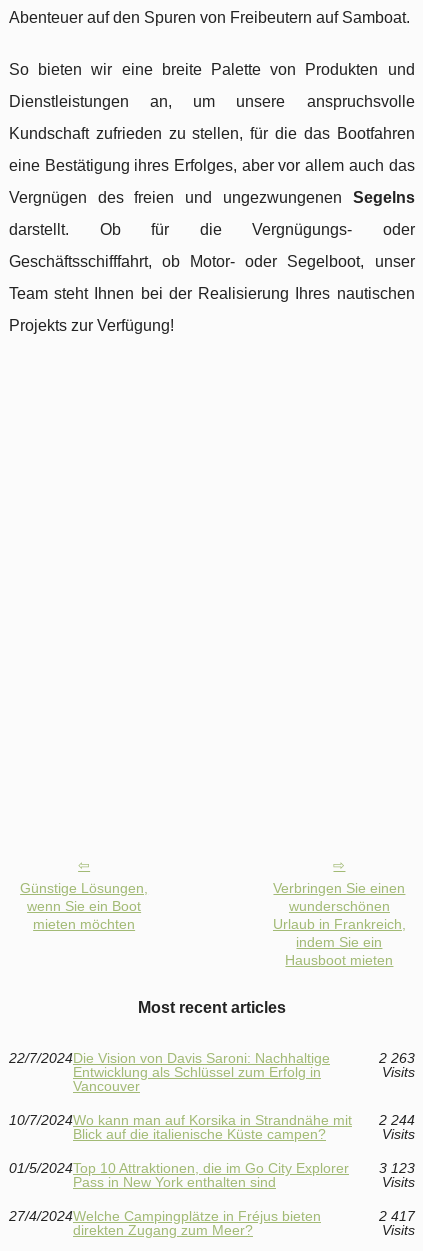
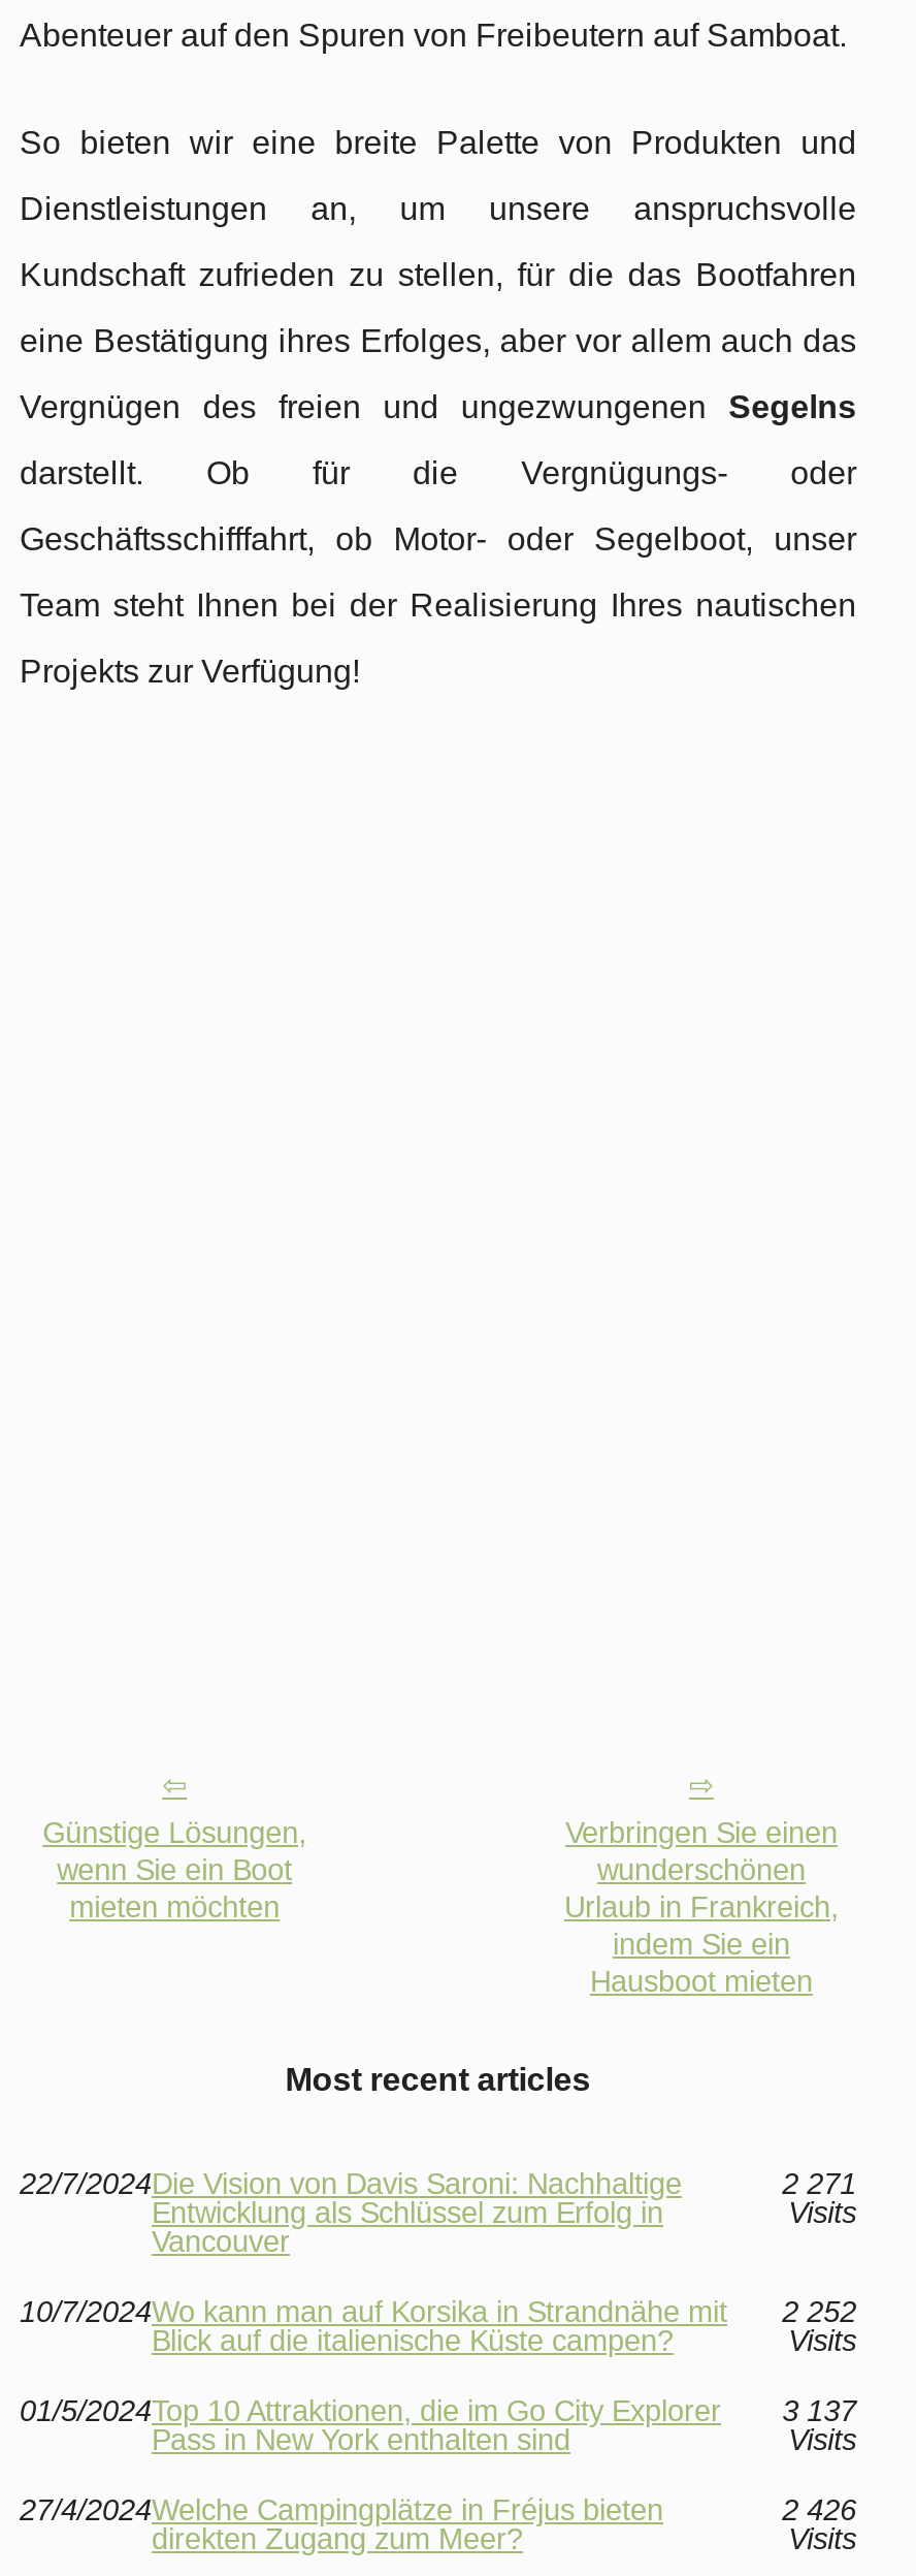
[379,1050,415,1066] 2 263 -> [782,2168,856,2201] 2 271
[9,1112,415,1128] 10/7/2024Wo kann man auf Korsika in Strandnähe mit 2 244 -> [20,2296,856,2329] 10/7/2024Wo kann man auf Korsika in Strandnähe mit 2 252
[9,1160,415,1176] 01/5/2024Top 10 Attraktionen, die im Go City Explorer 3 123 -> [20,2395,856,2428] 01/5/2024Top 10 Attraktionen, die im Go City Explorer 3 137
[379,1208,415,1224] 2 417 -> [782,2494,856,2527] 2 426

